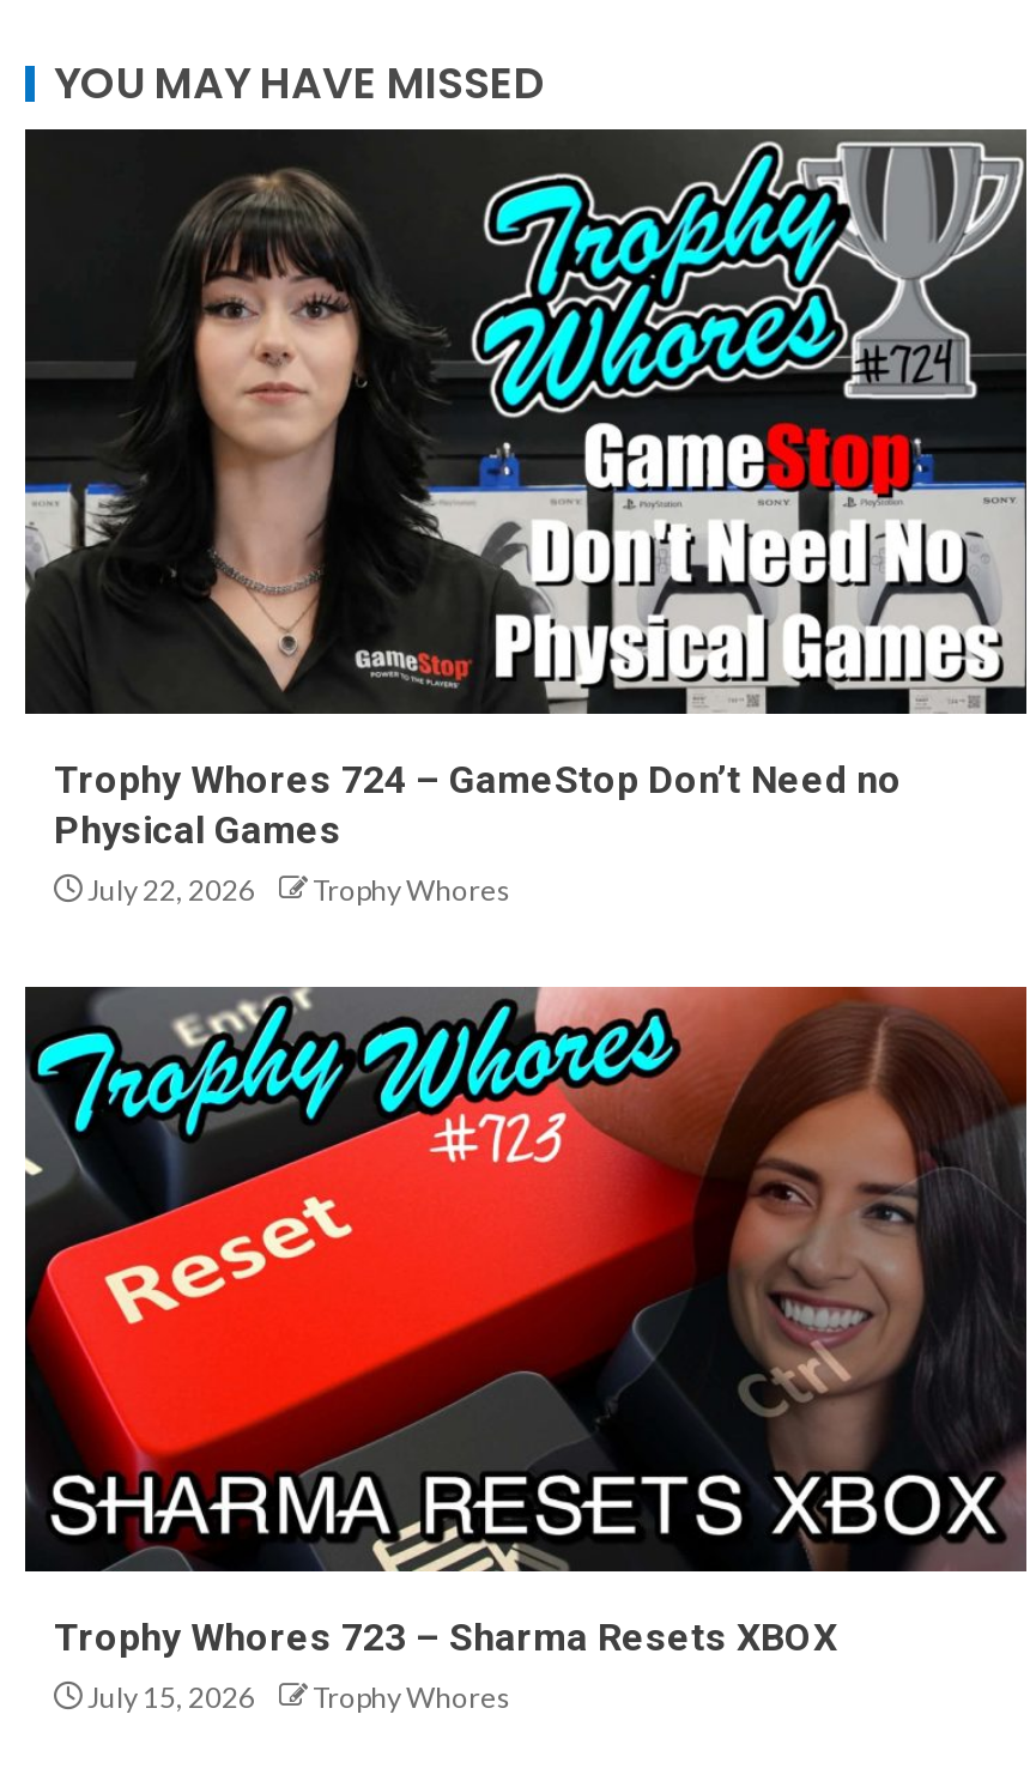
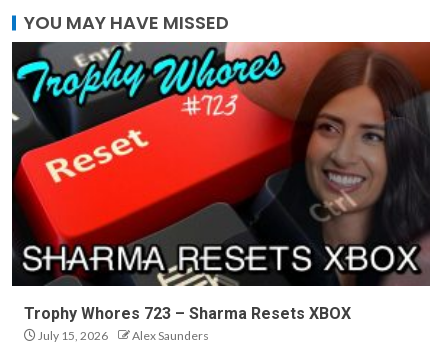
[23,127,1026,908] [image] | Trophy Whores 724 – GameStop Don’t Need no | Physical Games | July 22, 2026 | Trophy Whores -> none
[313,1679,511,1715] Trophy Whores -> [132,328,209,343] Alex Saunders

